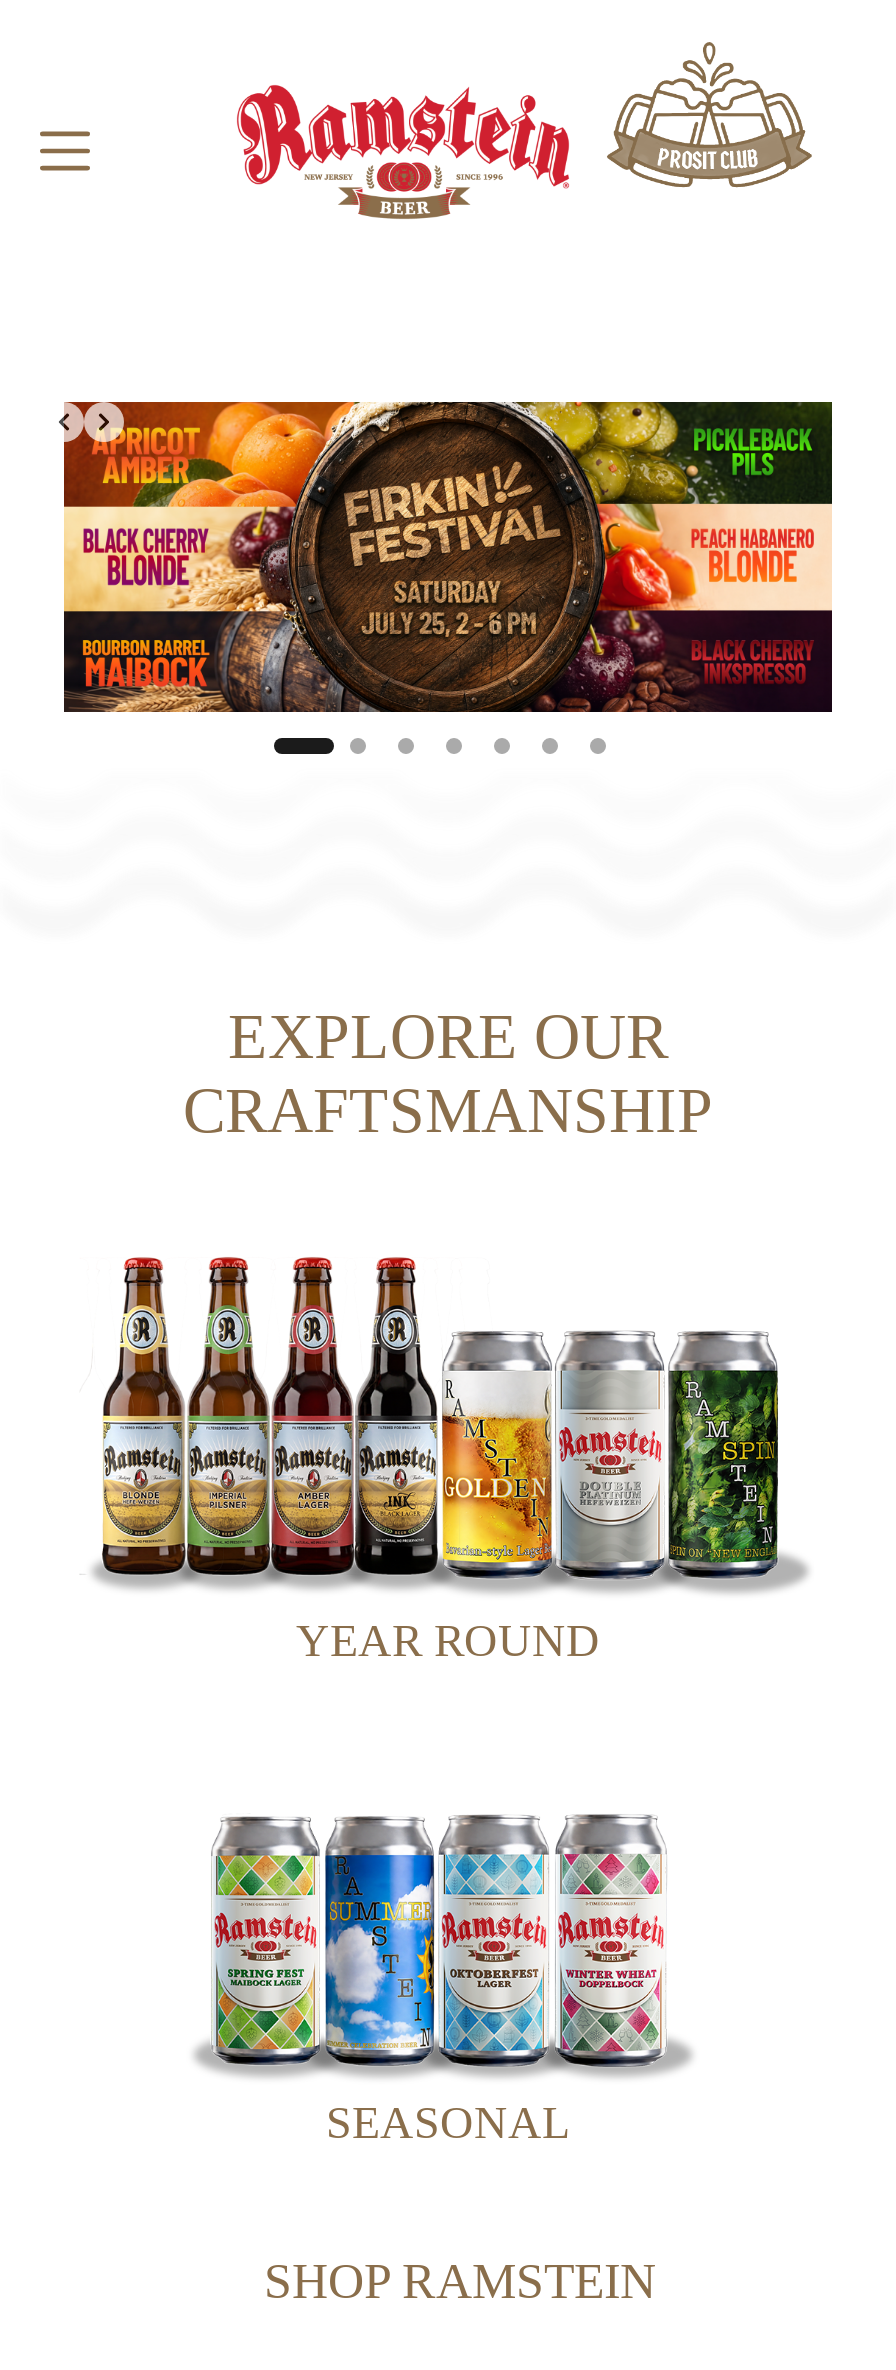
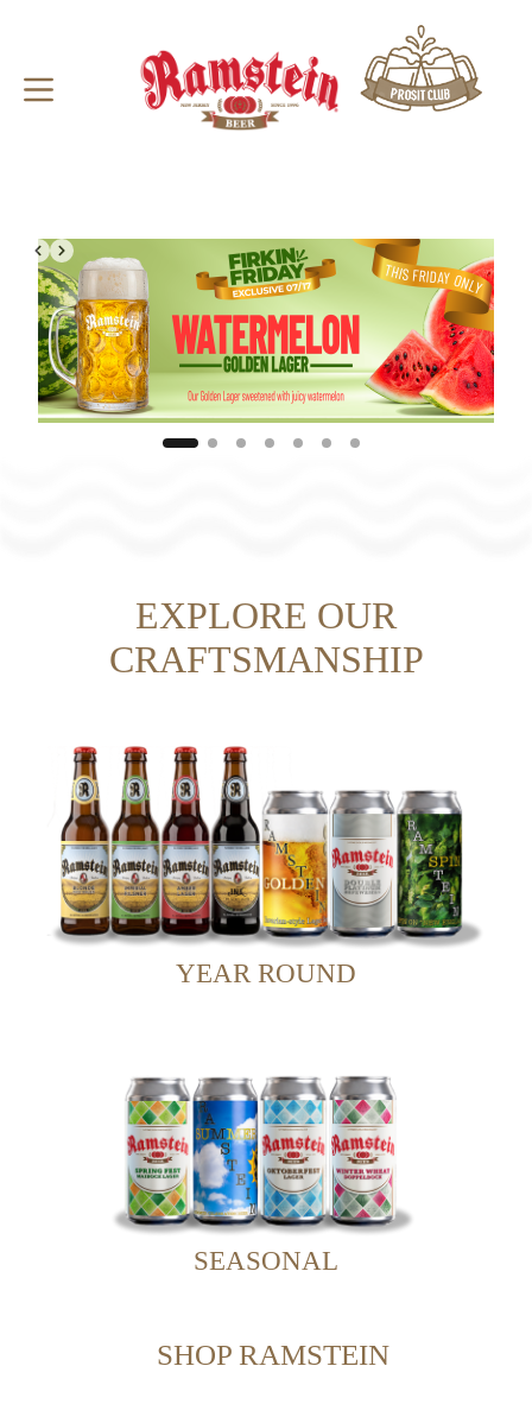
[62,400,834,714] [image] -> [37,238,495,424] [image]

